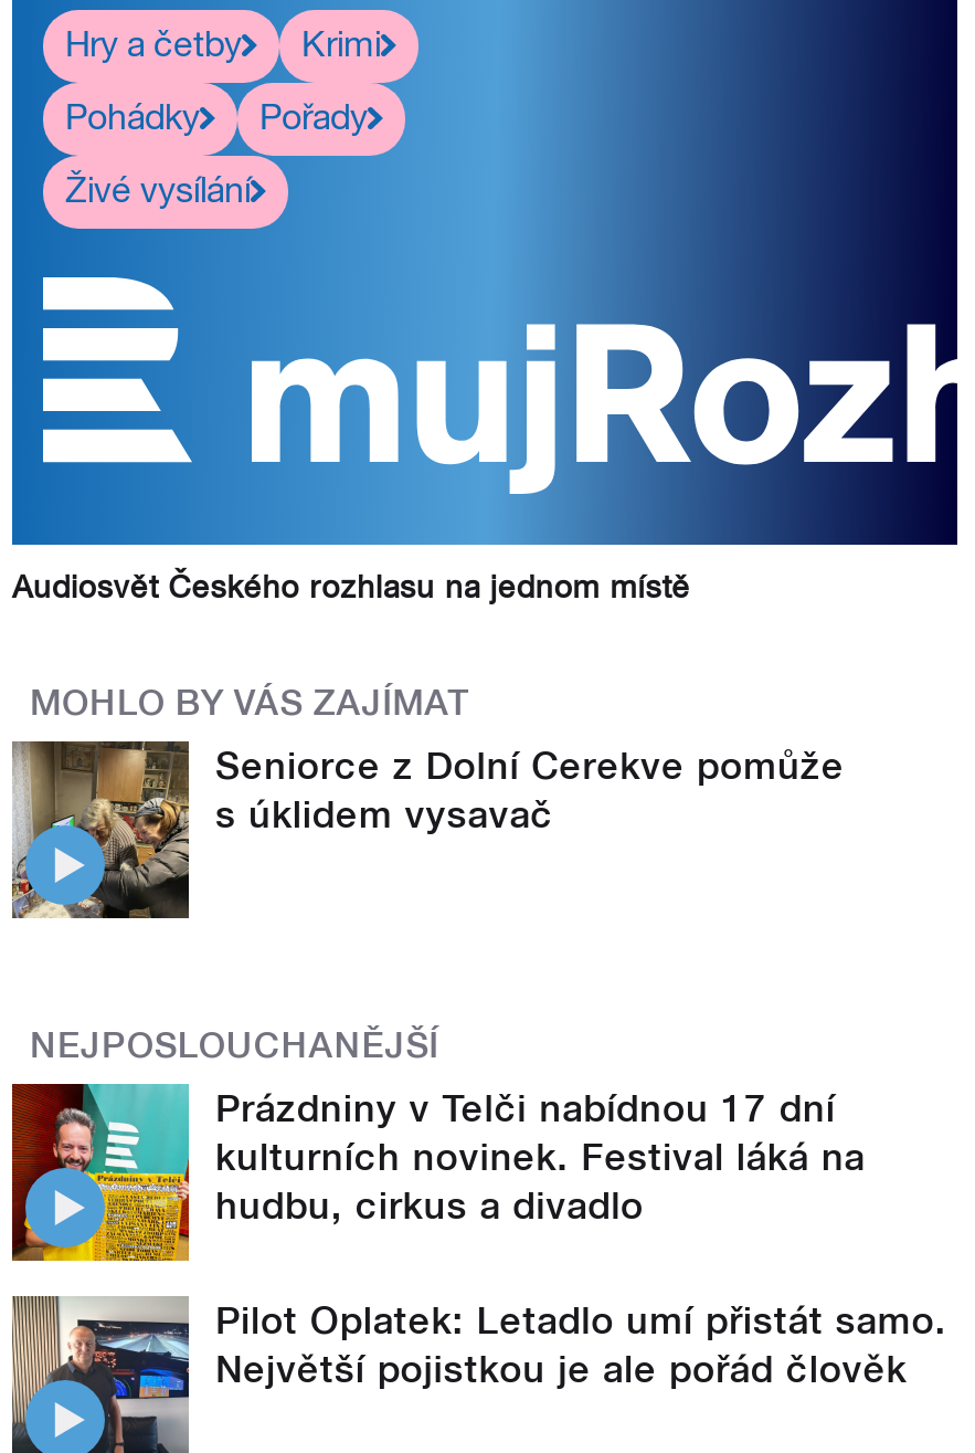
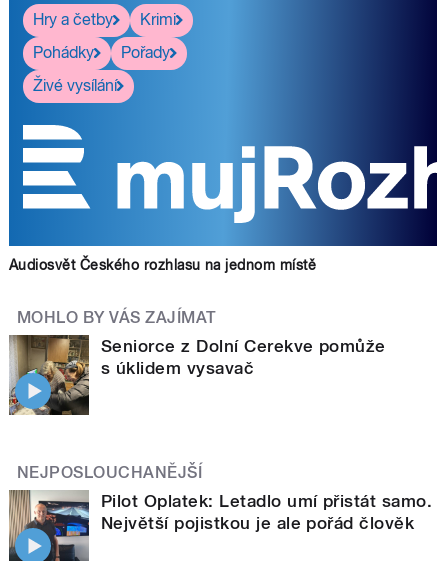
[10,1082,865,1263] [image] | Prázdniny v Telči nabídnou 17 dní | kulturních novinek. Festival láká na | hudbu, cirkus a divadlo -> none

